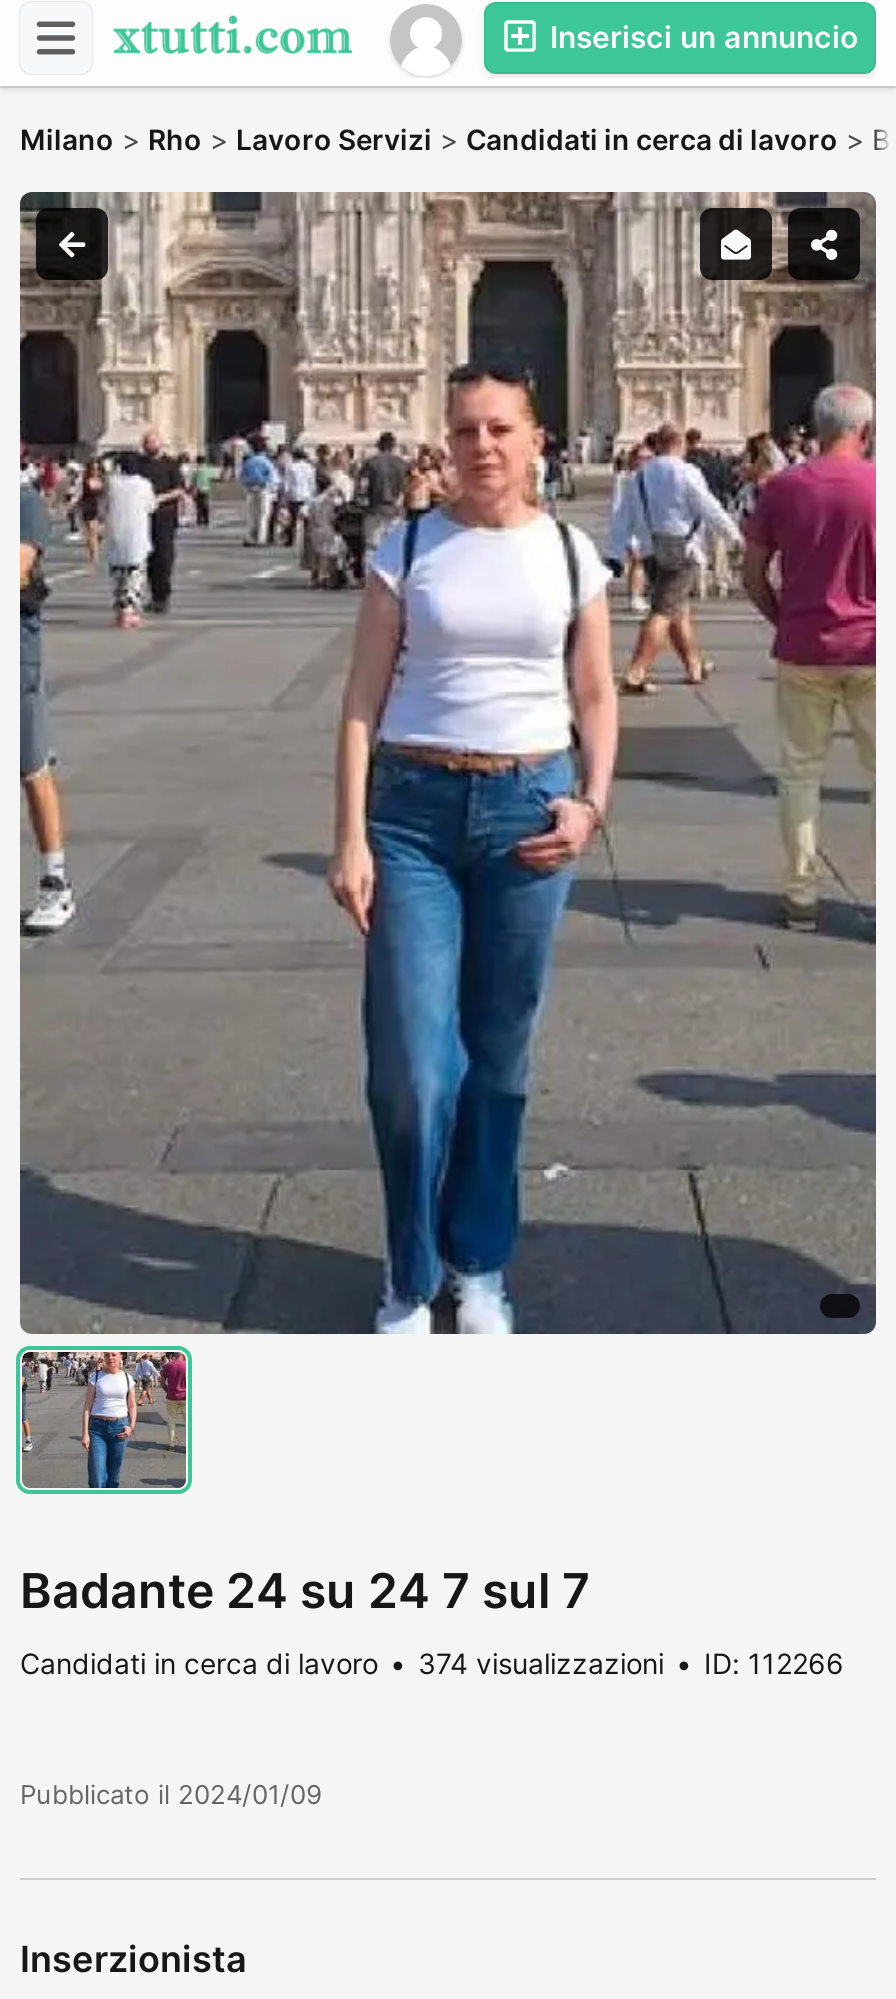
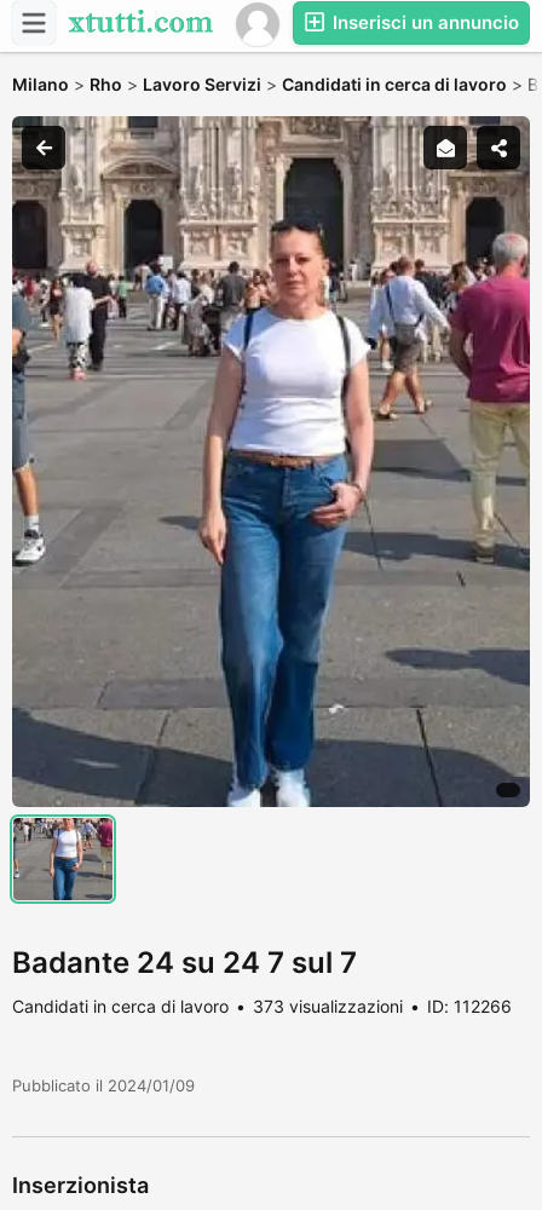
[418,1645,664,1679] 374 visualizzazioni -> [253,995,403,1016] 373 visualizzazioni

